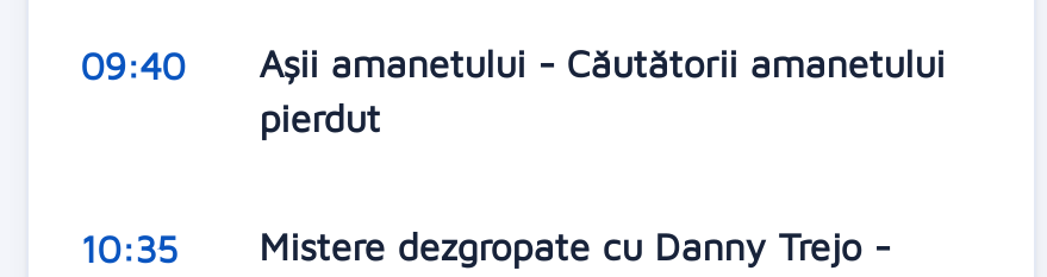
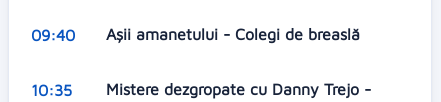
[259,42,945,140] Aşii amanetului - Căutătorii amanetului | pierdut -> [106,25,365,43] Aşii amanetului - Colegi de breaslă

